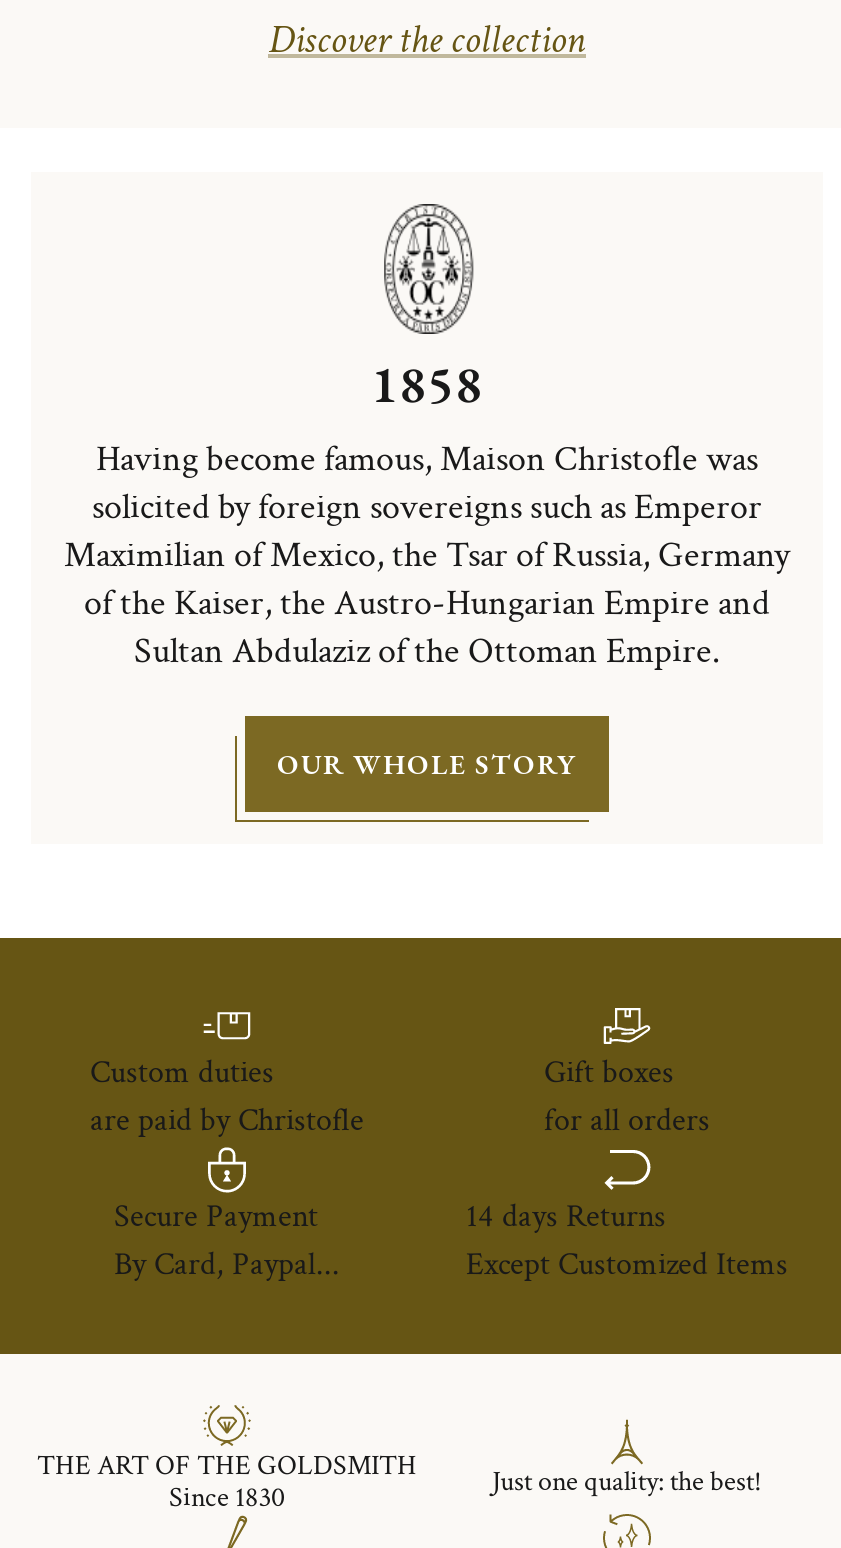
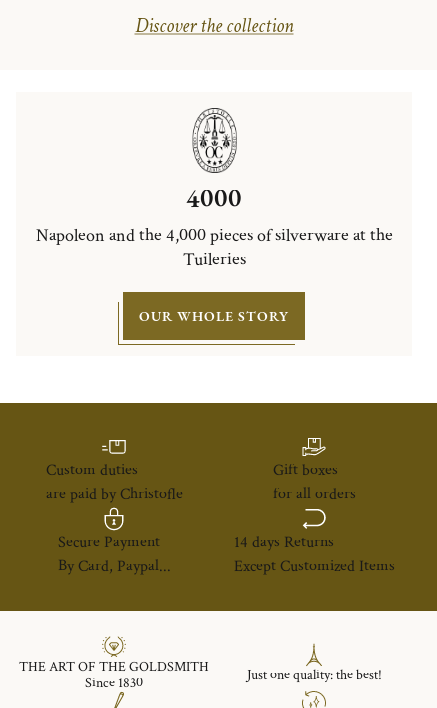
[64,349,790,673] 1858 | Having become famous, Maison Christofle was | solicited by foreign sovereigns such as Emperor | Maximilian of Mexico, the Tsar of Russia, Germany | of the Kaiser, the Austro-Hungarian Empire and | Sultan Abdulaziz of the Ottoman Empire. -> [35,181,392,271] 4000 | Napoleon and the 4,000 pieces of silverware at the | Tuileries

